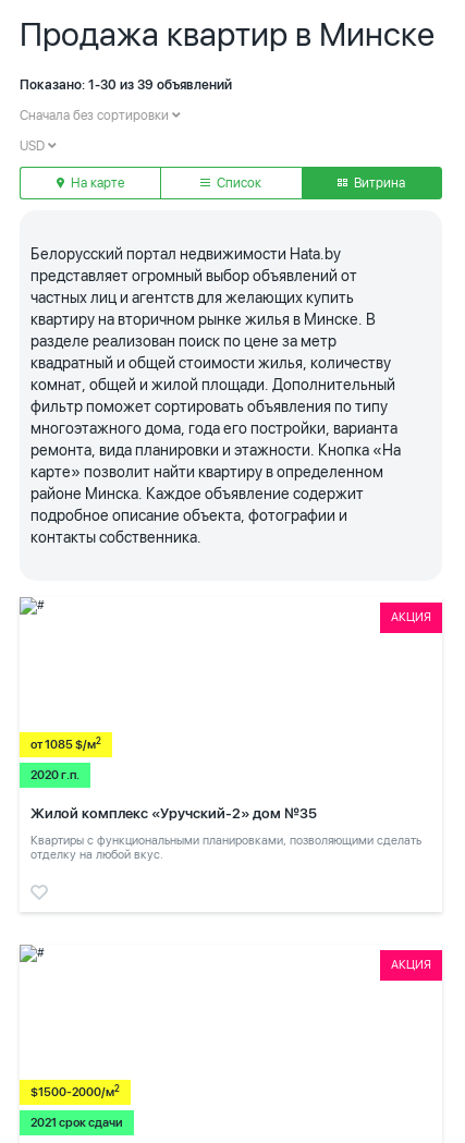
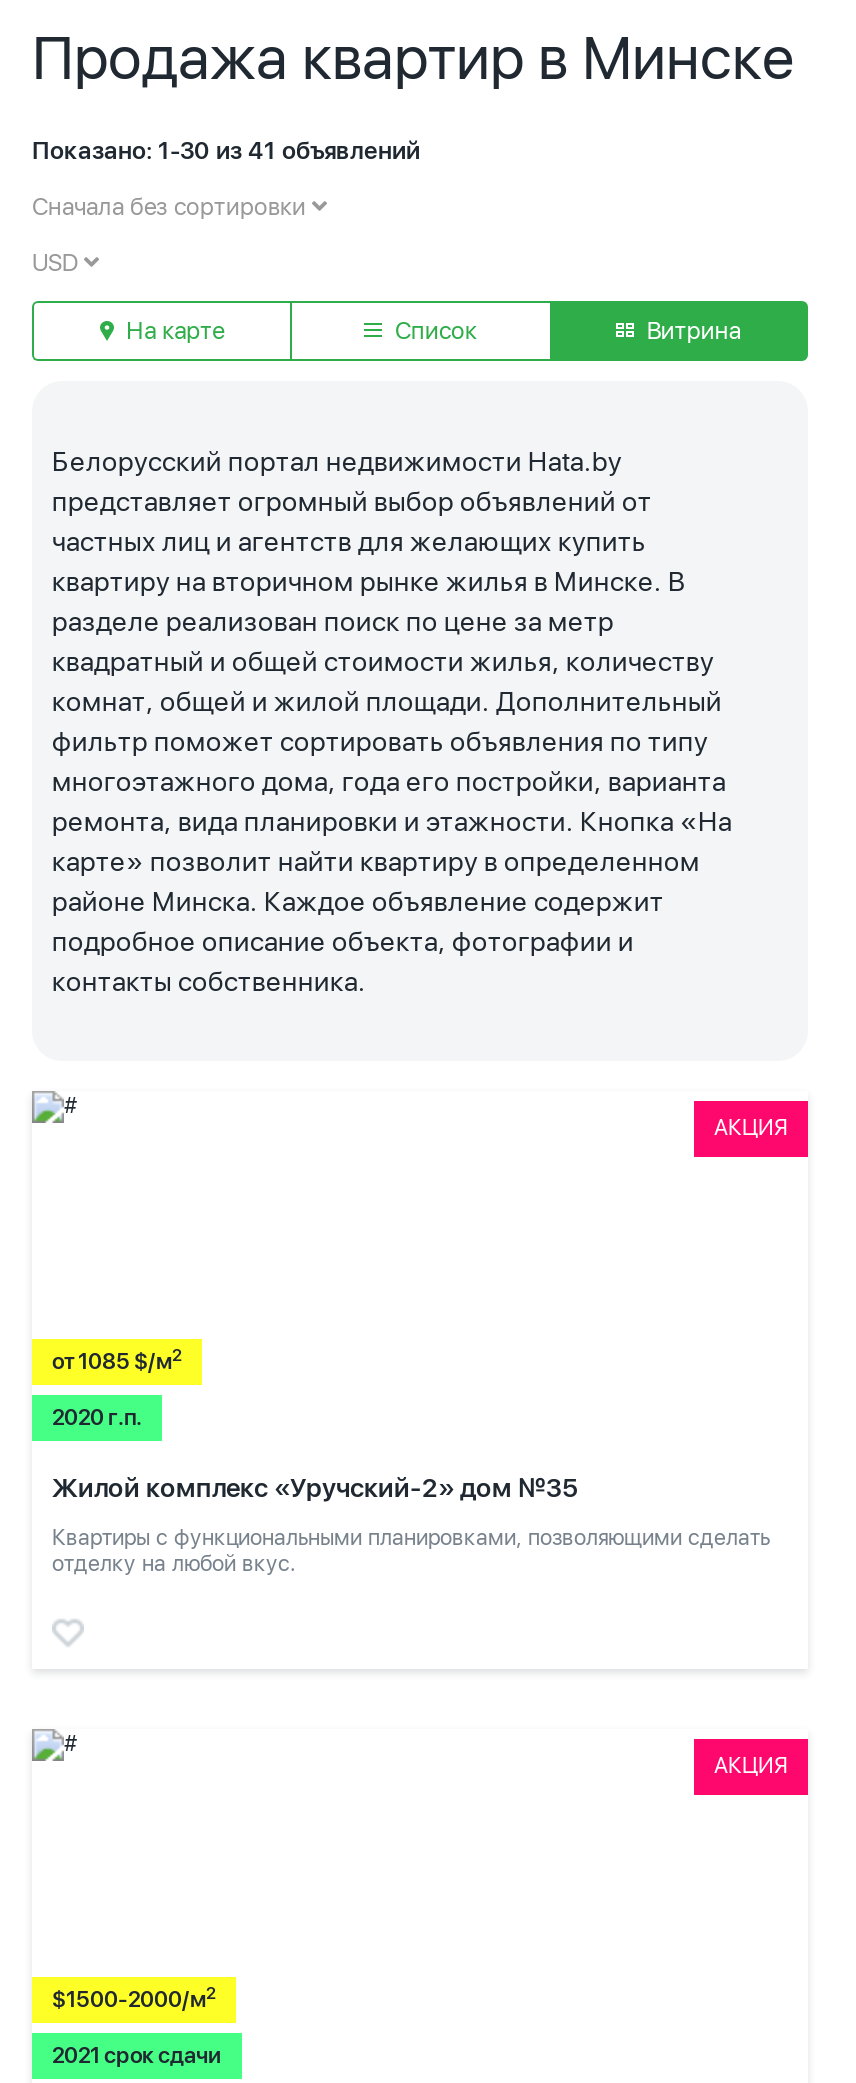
[20,77,232,93] Показано: 1-30 из 39 объявлений -> [32,137,420,165] Показано: 1-30 из 41 объявлений

